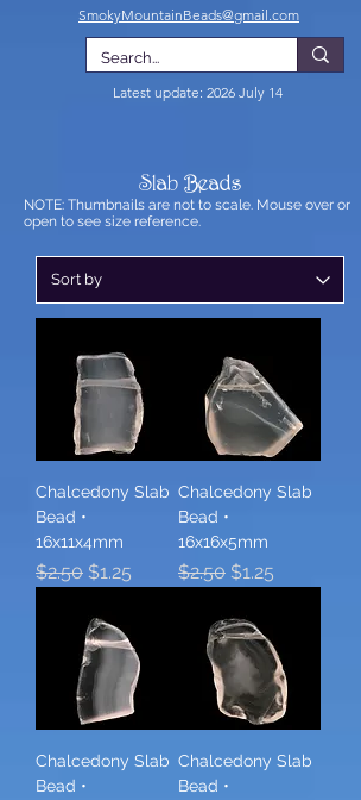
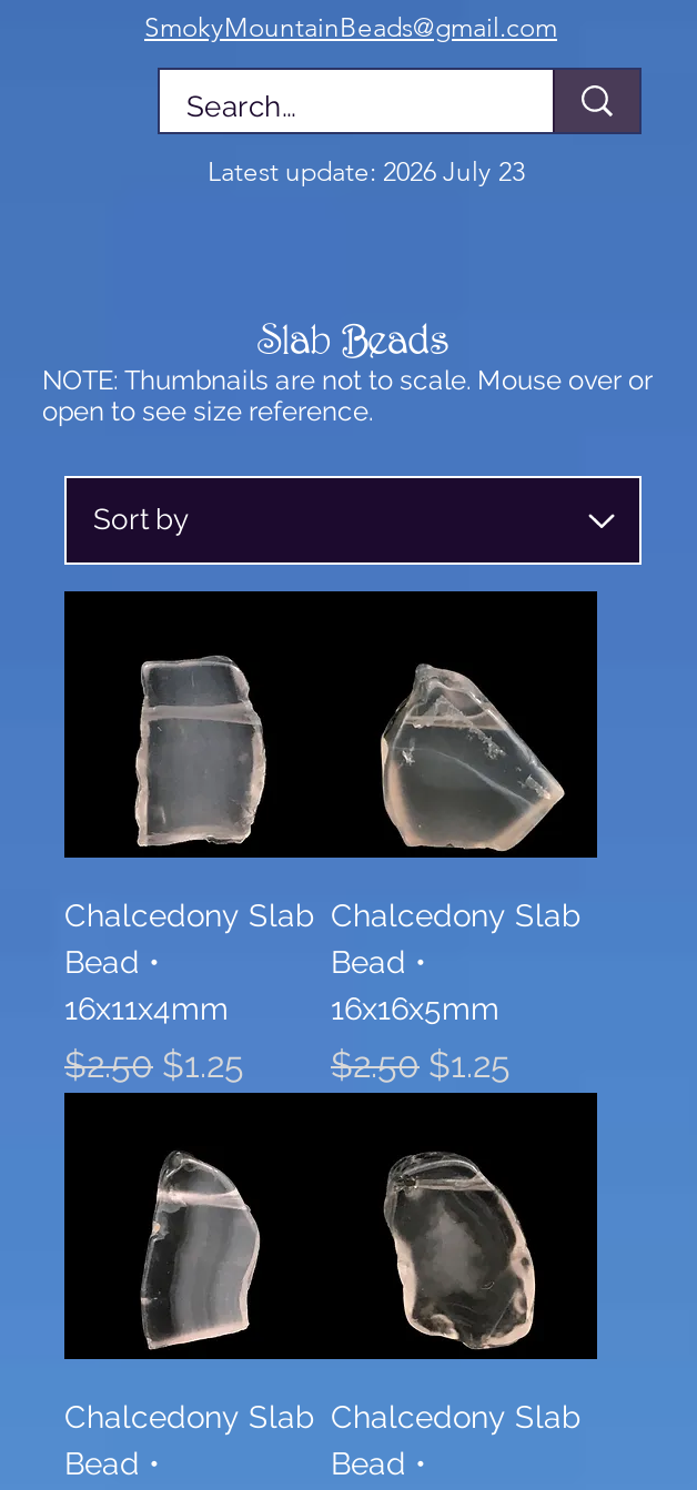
[112,83,282,101] Latest update: 2026 July 14 -> [208,154,525,187] Latest update: 2026 July 23

